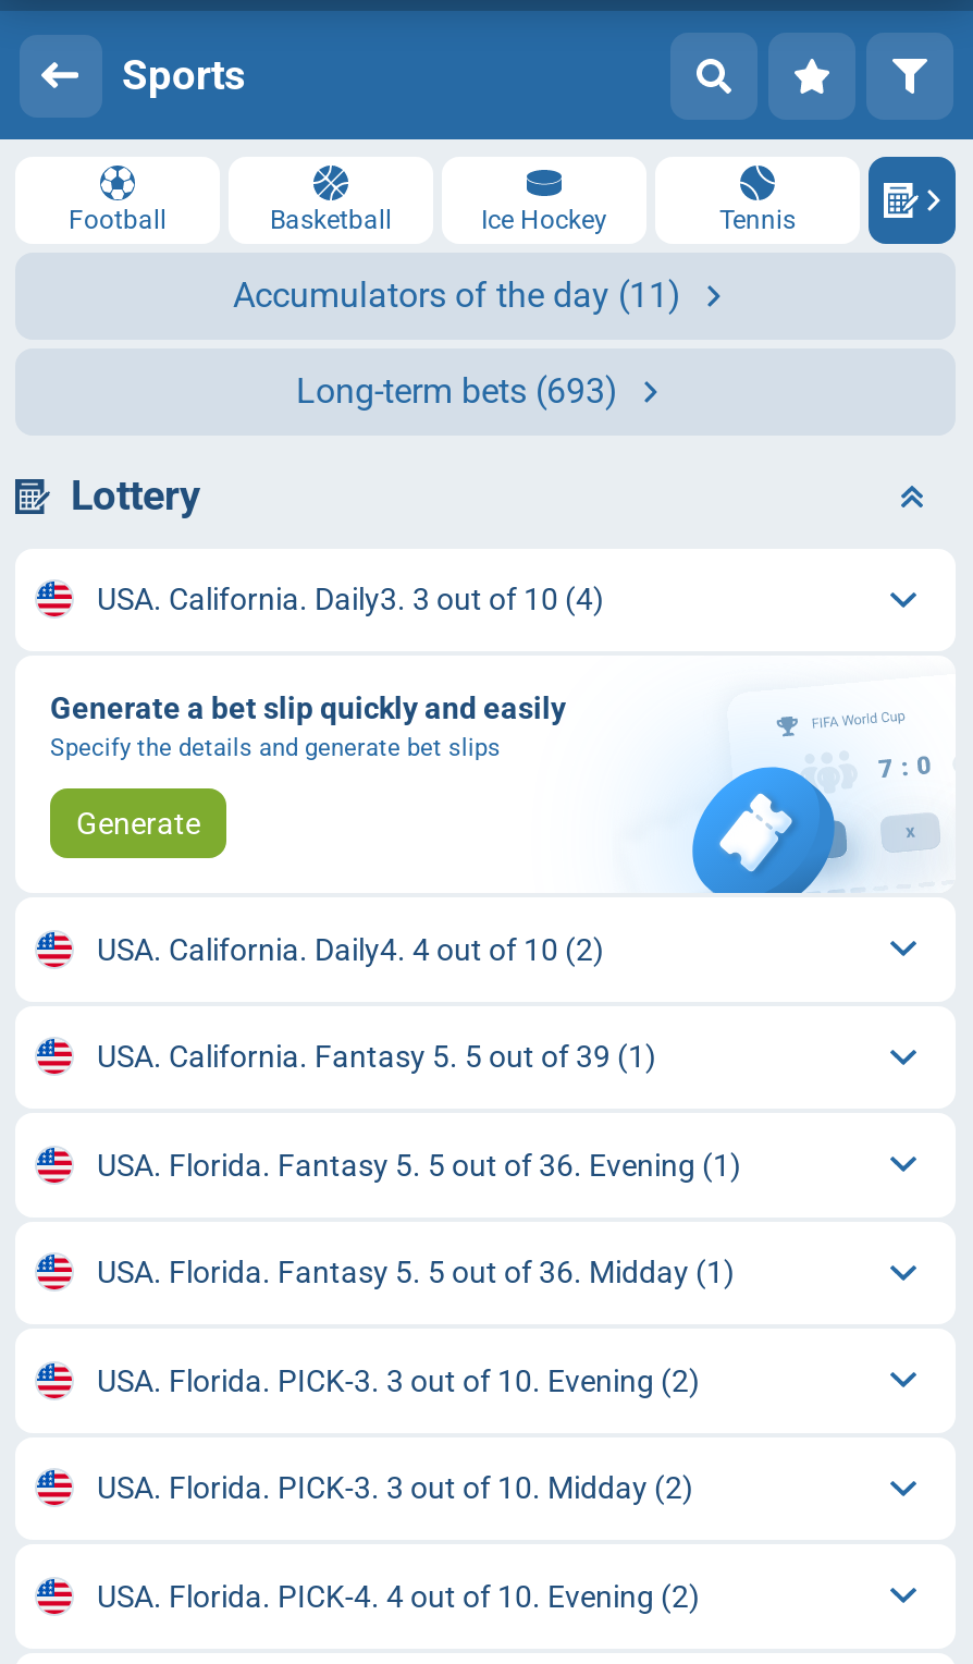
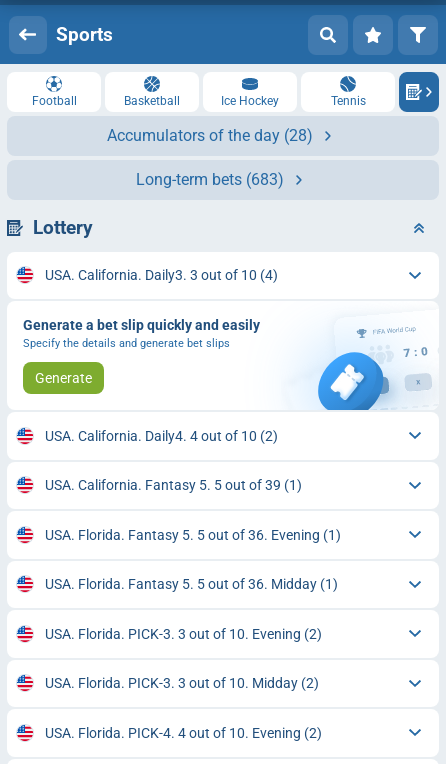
[233,274,681,316] Accumulators of the day (11) -> [107,126,313,145] Accumulators of the day (28)
[296,370,618,412] Long-term bets (693) -> [136,170,284,189] Long-term bets (683)

